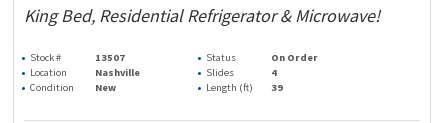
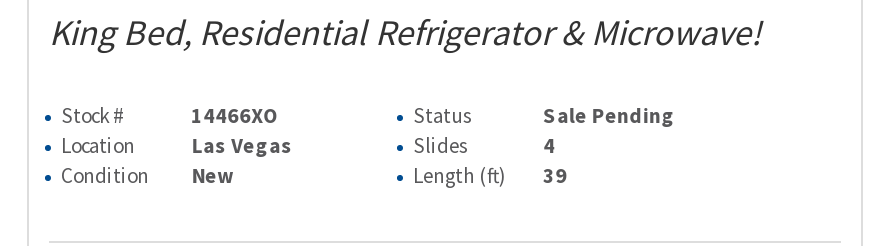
[95,51,125,64] 13507 -> [191,102,279,128] 14466XO
[271,51,318,64] On Order -> [543,102,675,128] Sale Pending
[95,66,140,79] Nashville -> [191,132,293,158] Las Vegas

